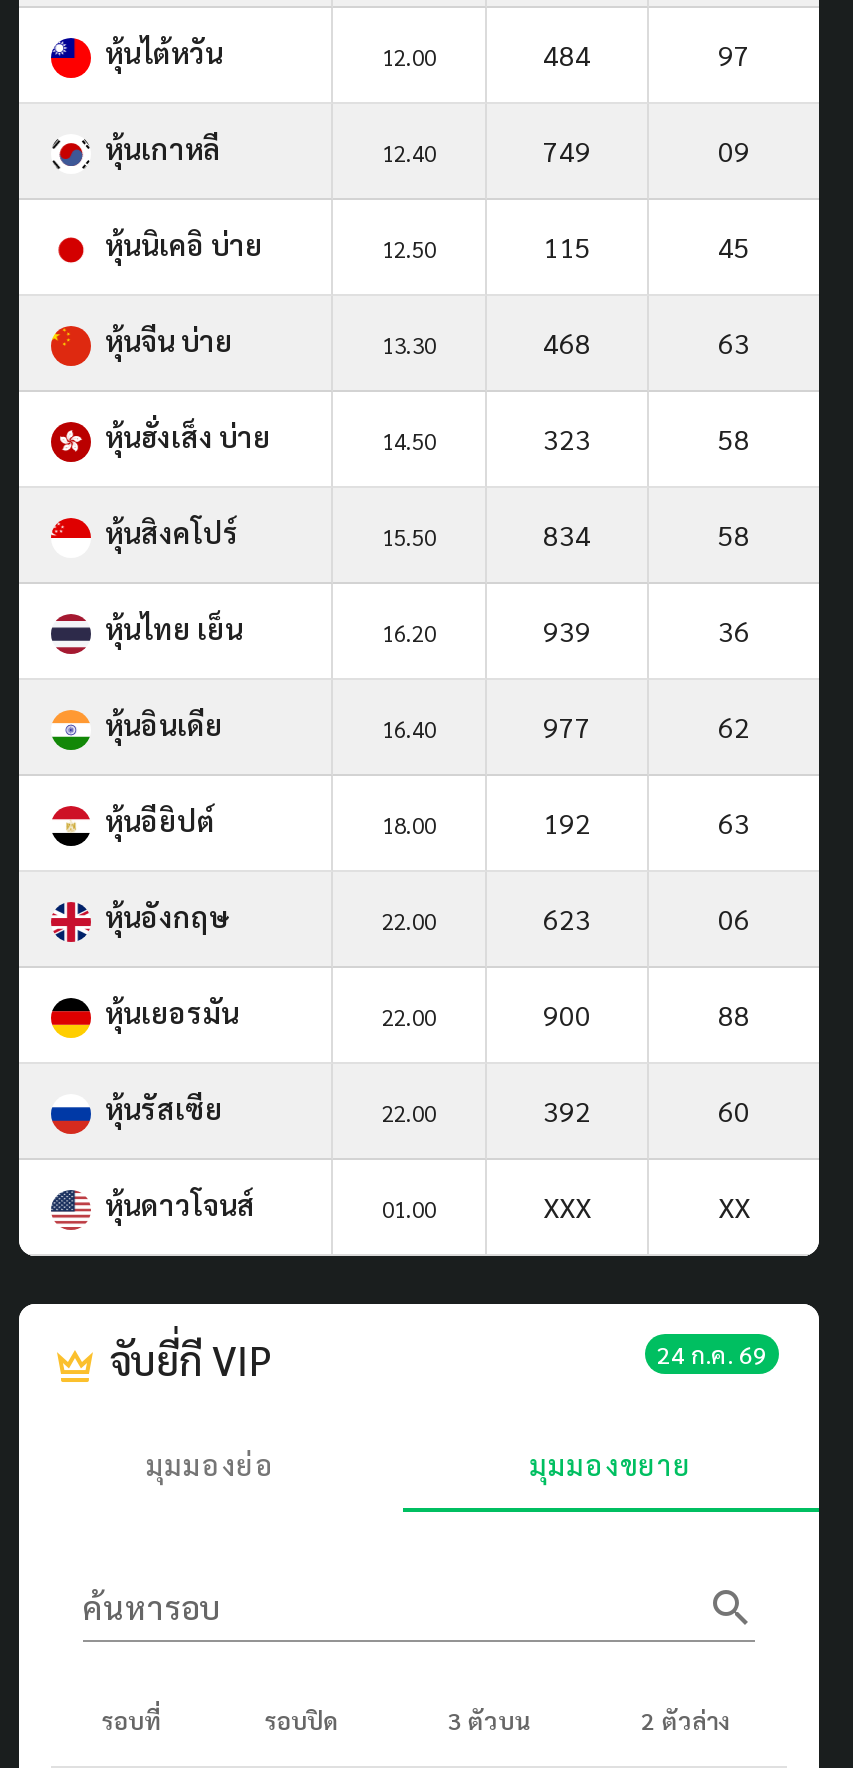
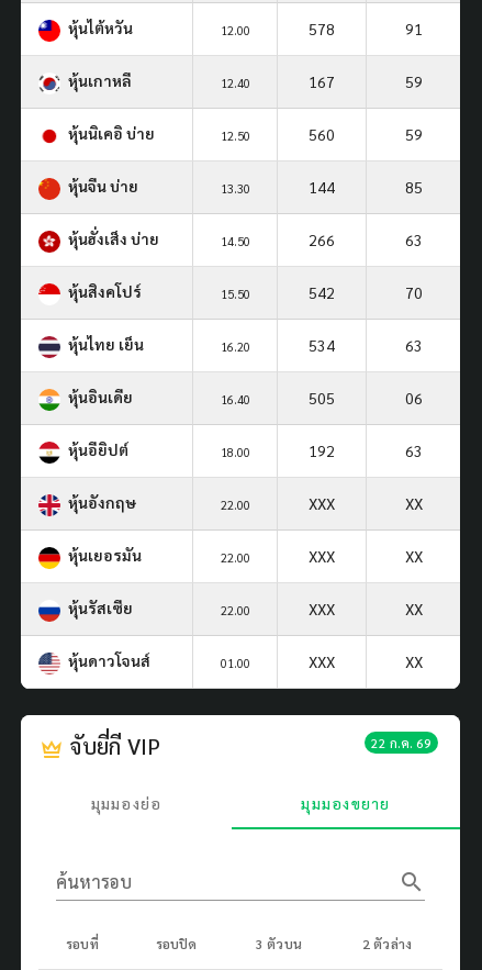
[543,36,591,72] 484 -> [309,18,335,38] 578
[718,36,750,72] 97 -> [405,18,422,38] 91
[543,132,591,168] 749 -> [309,71,335,91] 167
[718,132,750,168] 09 -> [405,71,422,91] 59
[543,228,591,264] 115 -> [309,124,335,144] 560
[718,228,750,264] 45 -> [405,124,422,144] 59
[543,324,591,360] 468 -> [309,177,335,196] 144
[718,324,750,360] 63 -> [405,177,422,196] 85
[543,420,591,456] 323 -> [309,229,335,249] 266
[718,420,750,456] 58 -> [405,229,422,249] 63
[543,516,591,552] 834 -> [309,282,335,302] 542
[718,516,750,552] 58 -> [405,282,422,302] 70
[543,612,591,648] 939 -> [309,335,335,355] 534
[718,612,750,648] 36 -> [405,335,422,355] 63
[543,708,591,744] 977 -> [309,388,335,407] 505
[718,708,750,744] 62 -> [405,388,422,407] 06
[543,900,750,936] 623 | 06 -> [309,493,422,513] XXX | XX
[543,996,750,1032] 900 | 88 -> [309,546,422,566] XXX | XX
[543,1092,750,1128] 392 | 60 -> [309,598,422,618] XXX | XX
[657,1338,767,1370] 24 ก.ค. 69 -> [371,734,431,751] 22 ก.ค. 69

